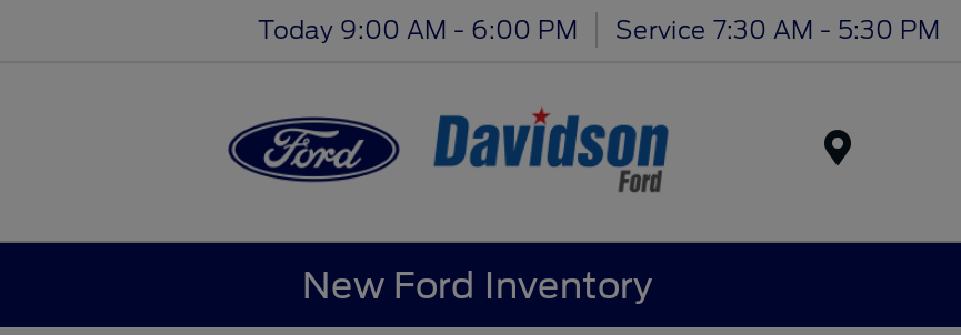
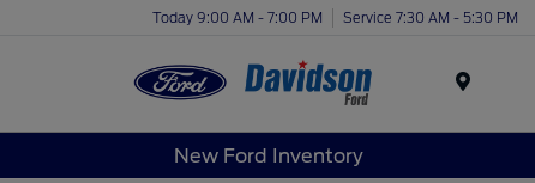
[258,13,940,44] Today 9:00 AM - 6:00 PM Service 7:30 AM - 5:30 PM -> [152,9,518,26] Today 9:00 AM - 7:00 PM Service 7:30 AM - 5:30 PM

